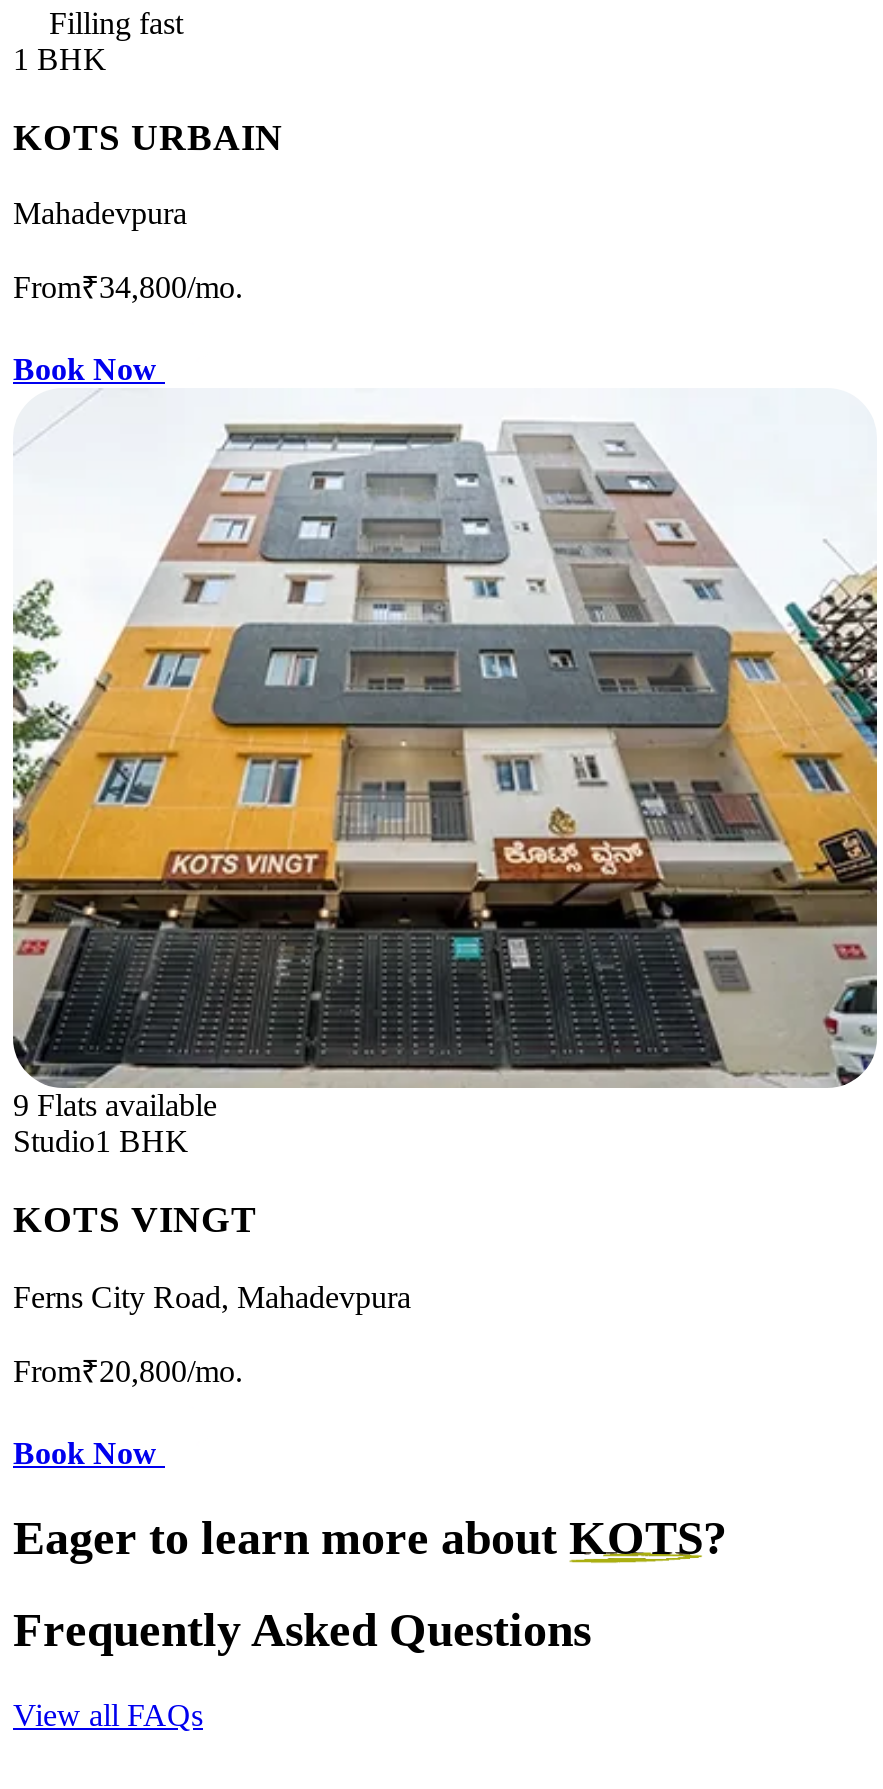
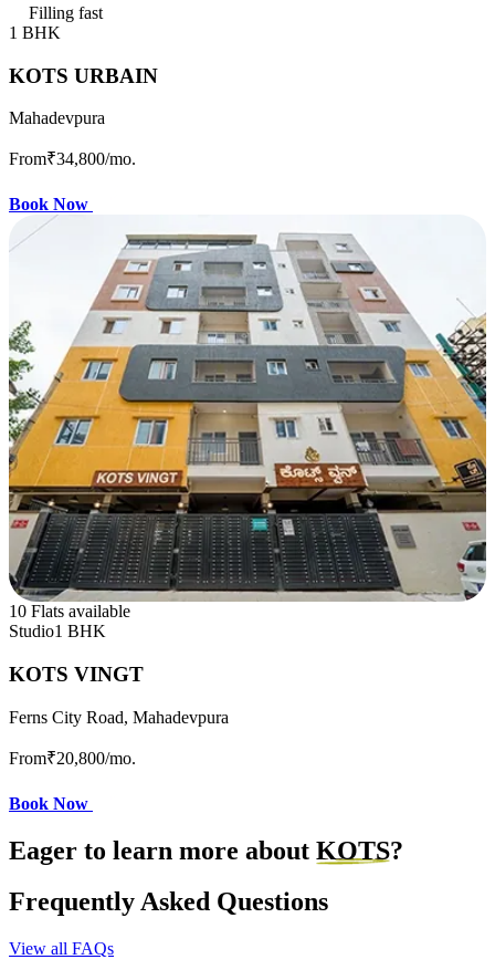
[13,1088,217,1122] 9 Flats available -> [9,602,130,621] 10 Flats available

